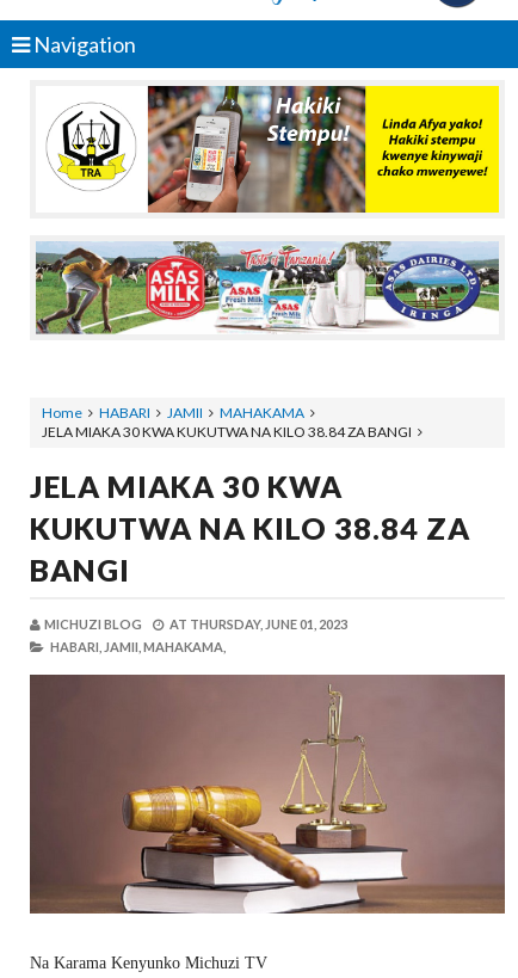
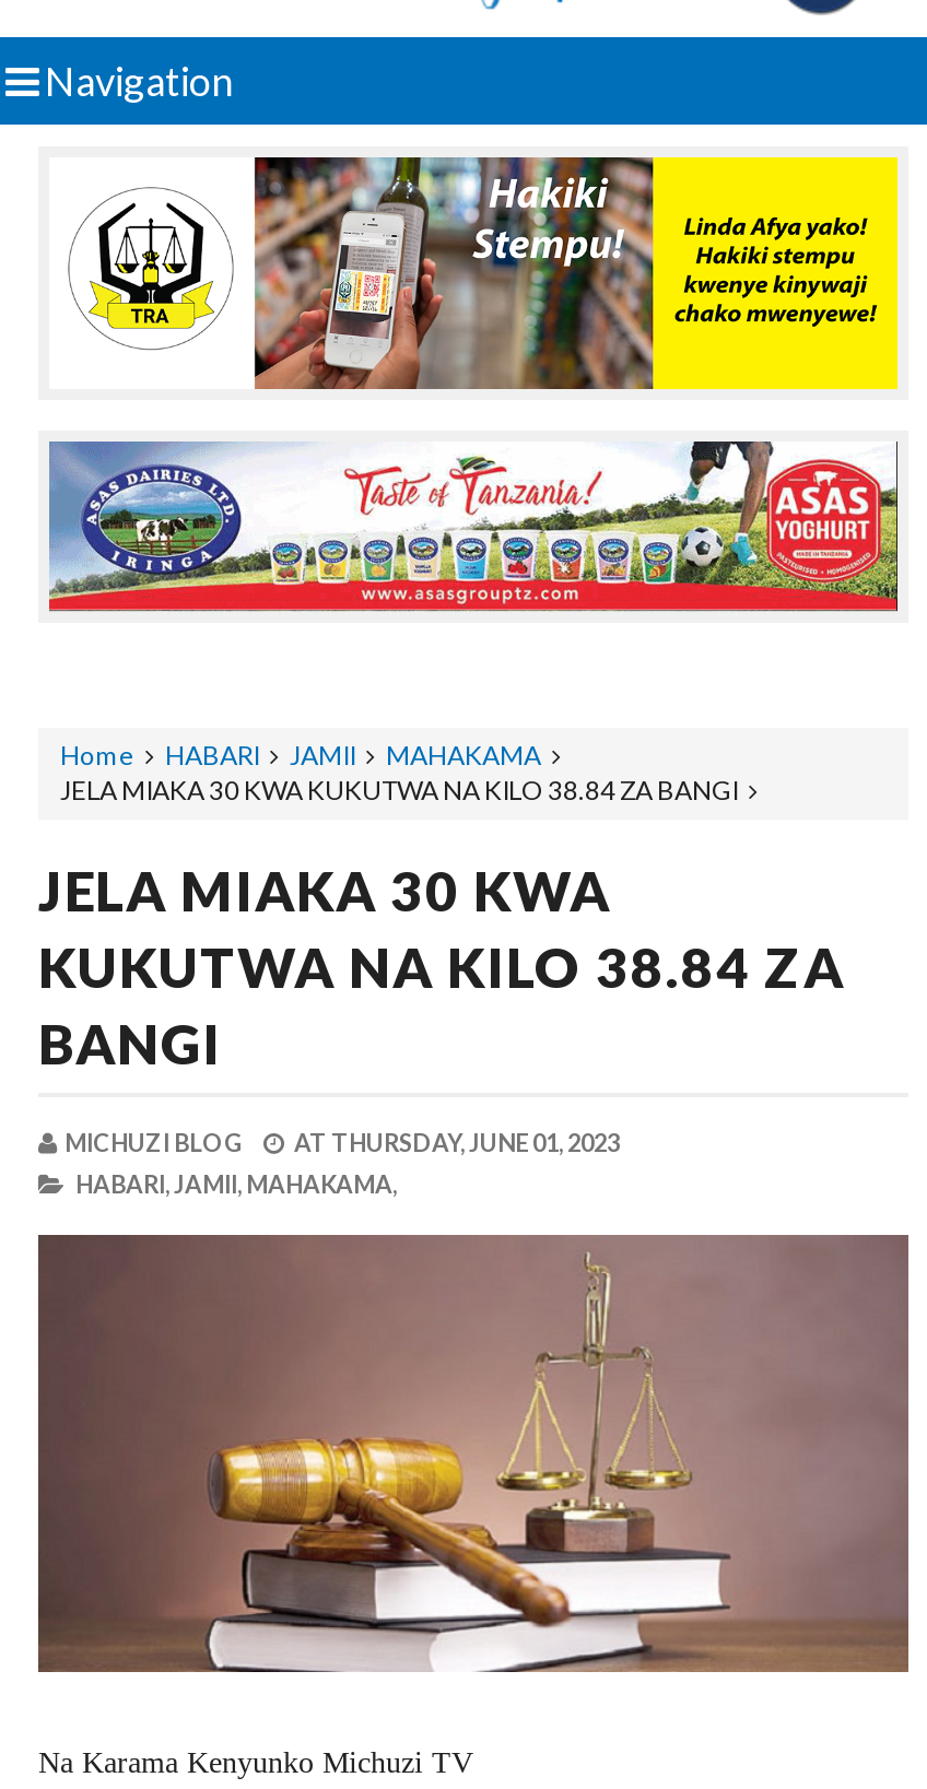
[35,240,499,334] [image] -> [47,439,900,614] [image]

